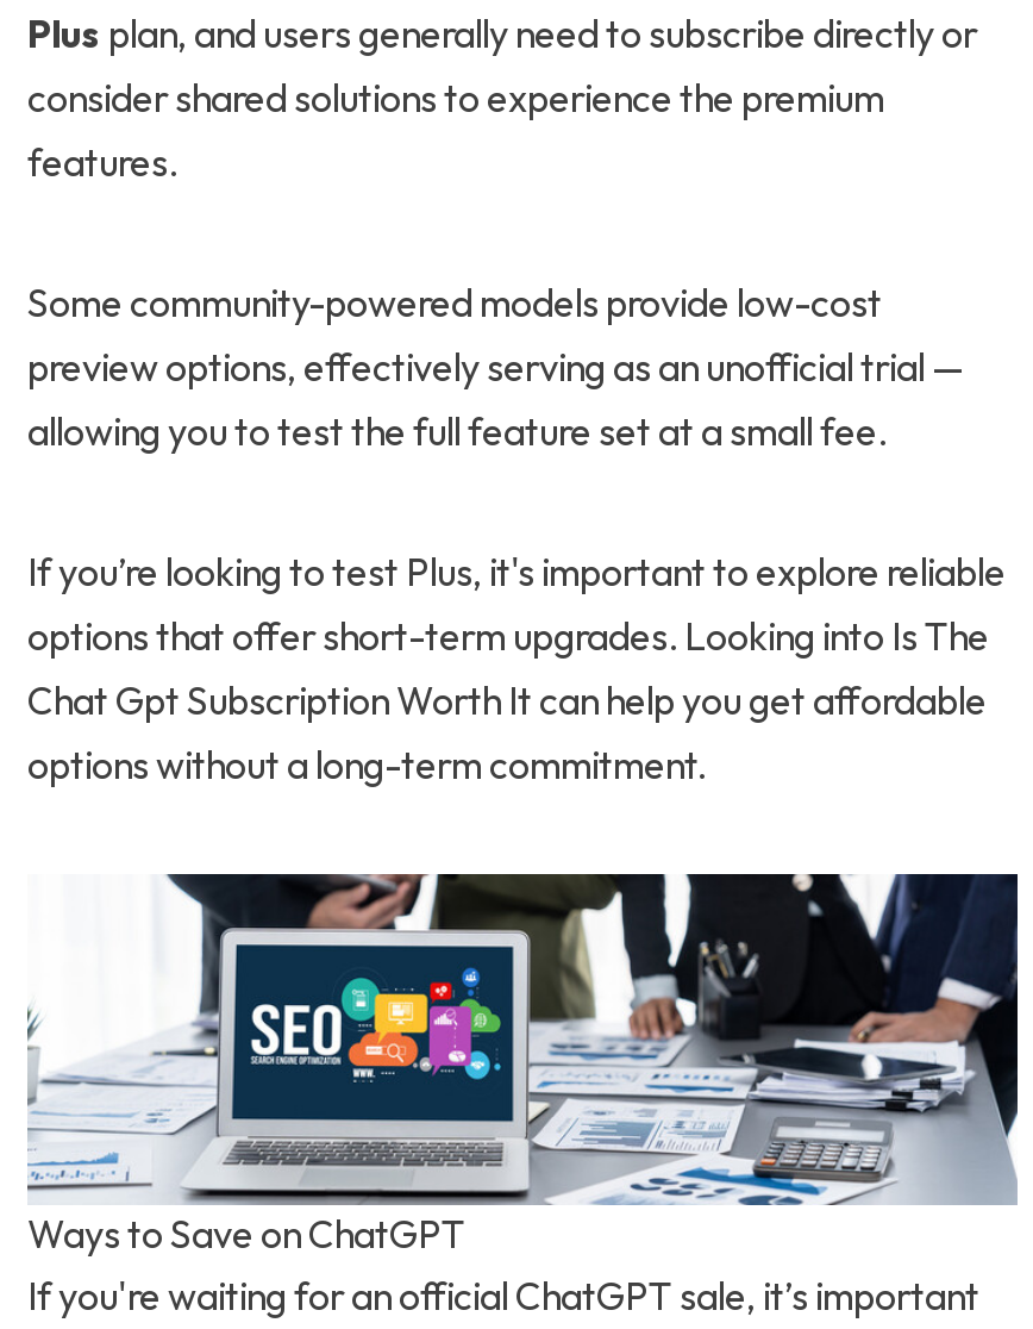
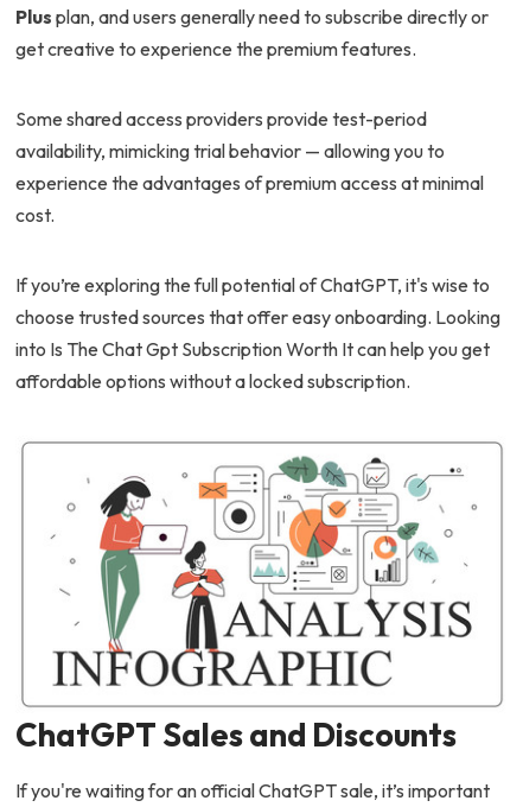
[27,73,884,185] consider shared solutions to experience the premium | features. -> [15,36,416,60] get creative to experience the premium features.
[27,278,963,454] Some community-powered models provide low-cost | preview options, effectively serving as an unofficial trial — | allowing you to test the full feature set at a small fee. -> [15,106,484,226] Some shared access providers provide test-period | availability, mimicking trial behavior — allowing you to | experience the advantages of premium access at minimal | cost.
[27,547,1006,788] If you’re looking to test Plus, it's important to explore reliable | options that offer short-term upgrades. Looking into Is The | Chat Gpt Subscription Worth It can help you get affordable | options without a long-term commitment. -> [15,273,500,392] If you’re exploring the full potential of ChatGPT, it's wise to | choose trusted sources that offer easy onboarding. Looking | into Is The Chat Gpt Subscription Worth It can help you get | affordable options without a locked subscription.
[25,872,1020,1256] [image] | Ways to Save on ChatGPT -> [15,514,509,754] [image] | ChatGPT Sales and Discounts

